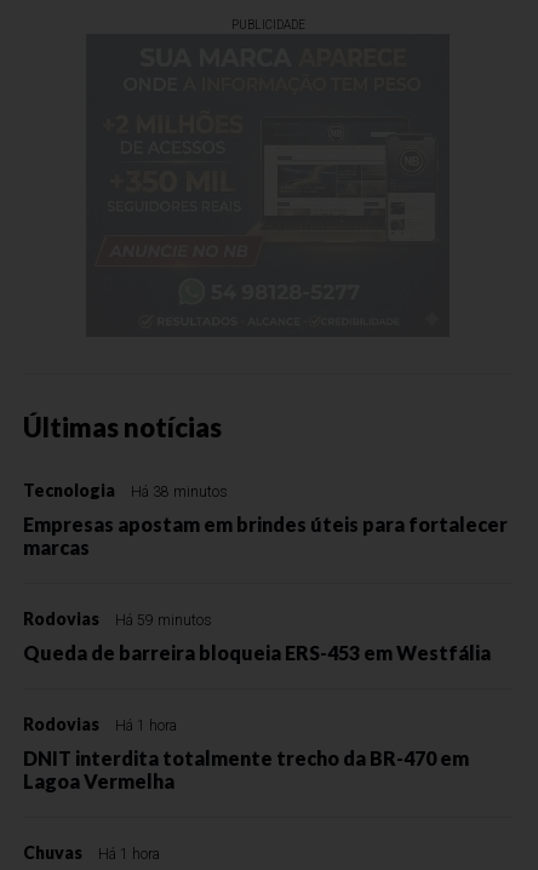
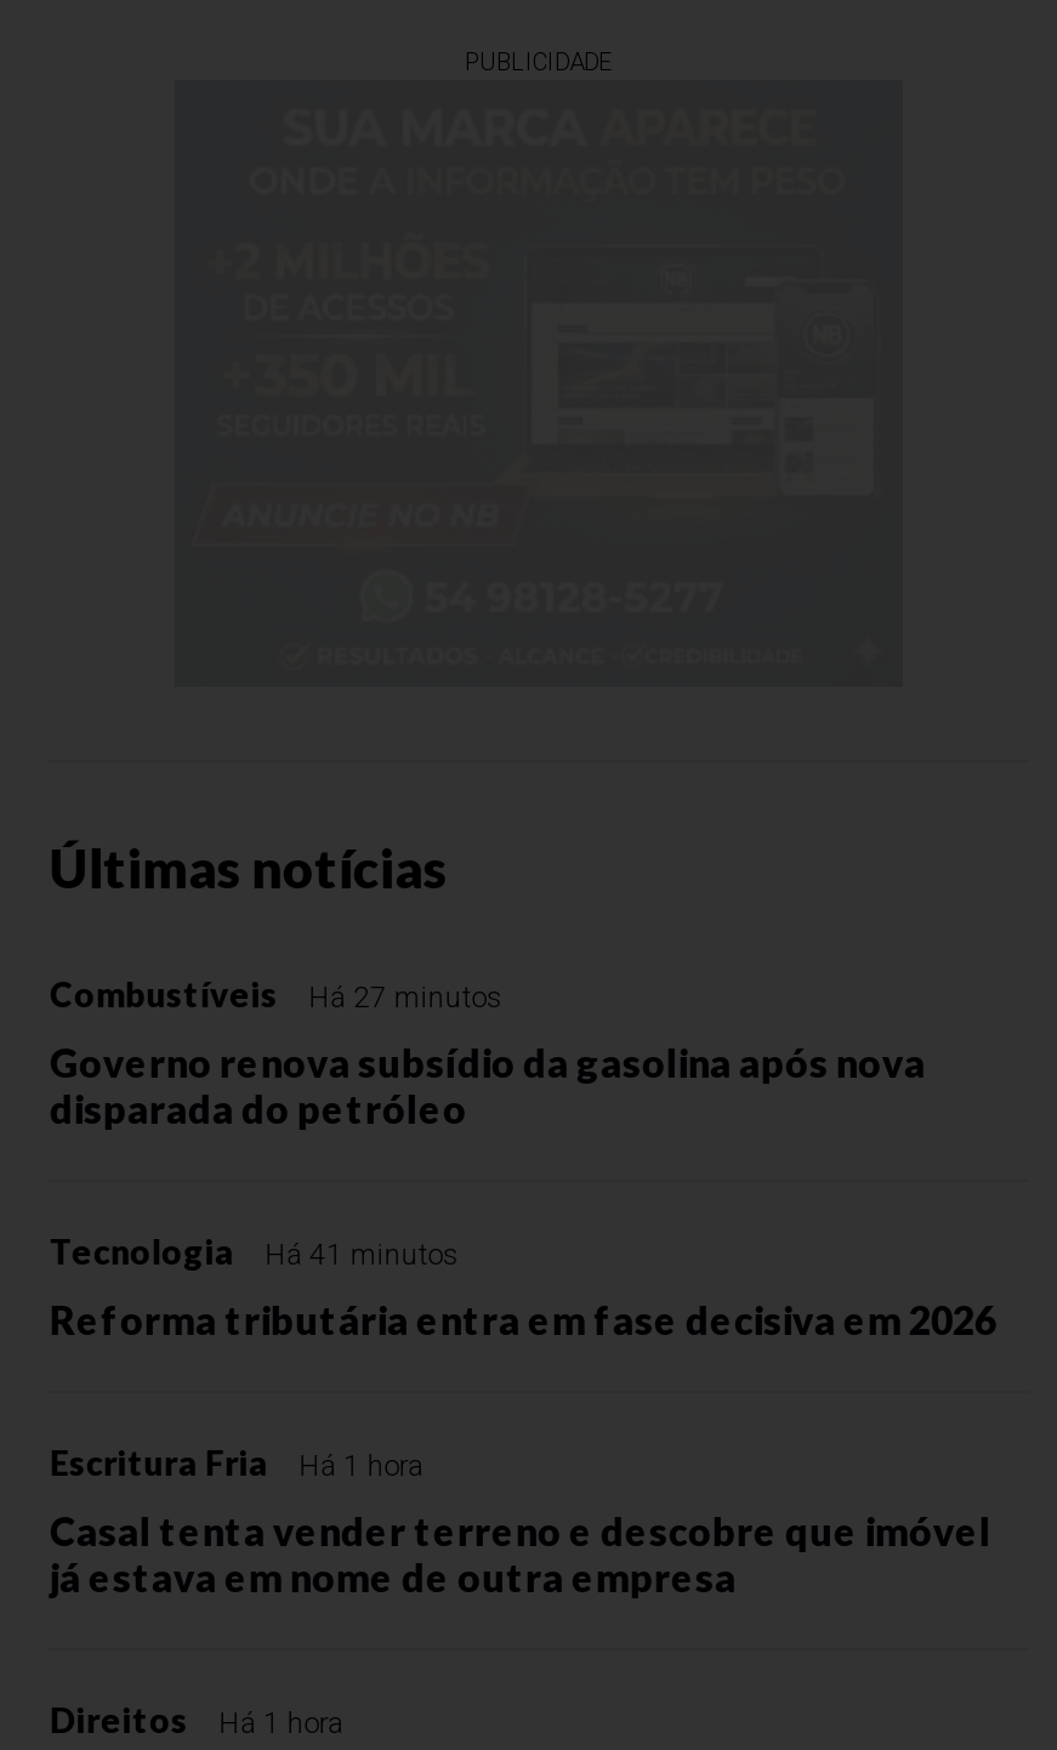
none -> [50,972,926,1130] Combustíveis | Há 27 minutos | Governo renova subsídio da gasolina após nova | disparada do petróleo
[24,483,508,734] Há 38 minutos | Empresas apostam em brindes úteis para fortalecer | marcas | Rodovias | Há 59 minutos | Queda de barreira bloqueia ERS-453 em Westfália | Rodovias -> [50,1237,996,1482] Há 41 minutos | Reforma tributária entra em fase decisiva em 2026 | Escritura Fria
moved [24,479,116,500] -> [50,1230,234,1271]: Tecnologia
[24,746,469,792] DNIT interdita totalmente trecho da BR-470 em | Lagoa Vermelha -> [50,1506,991,1599] Casal tenta vender terreno e descobre que imóvel | já estava em nome de outra empresa
[24,842,83,862] Chuvas -> [50,1698,188,1739] Direitos

